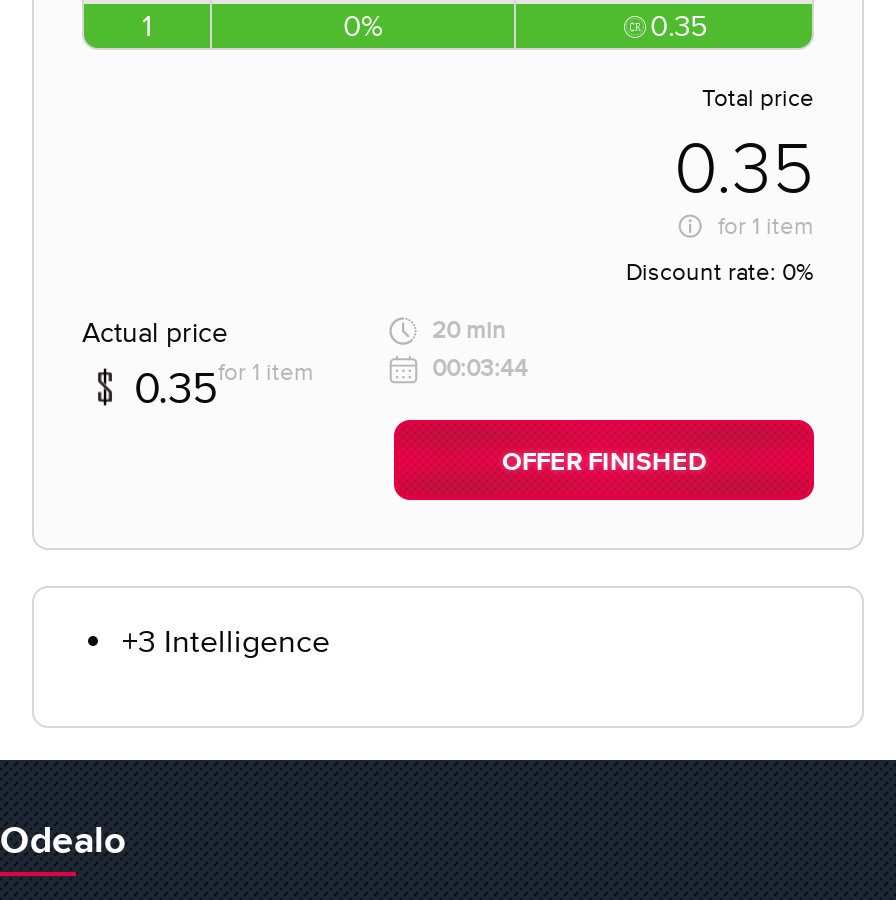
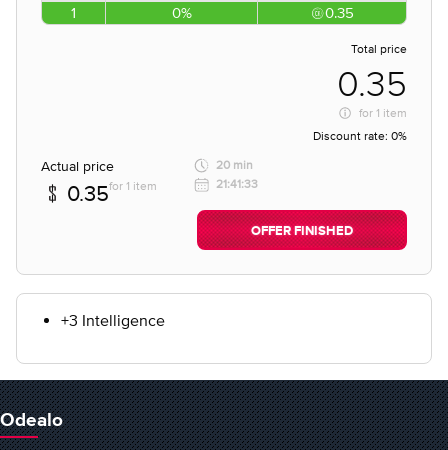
[432,354,528,382] 00:03:44 -> [216,177,258,191] 21:41:33

